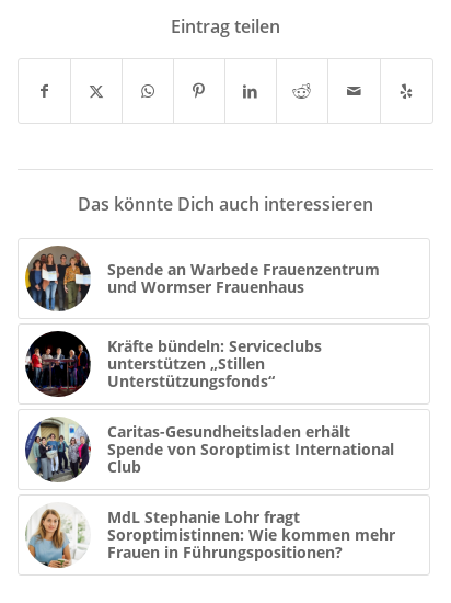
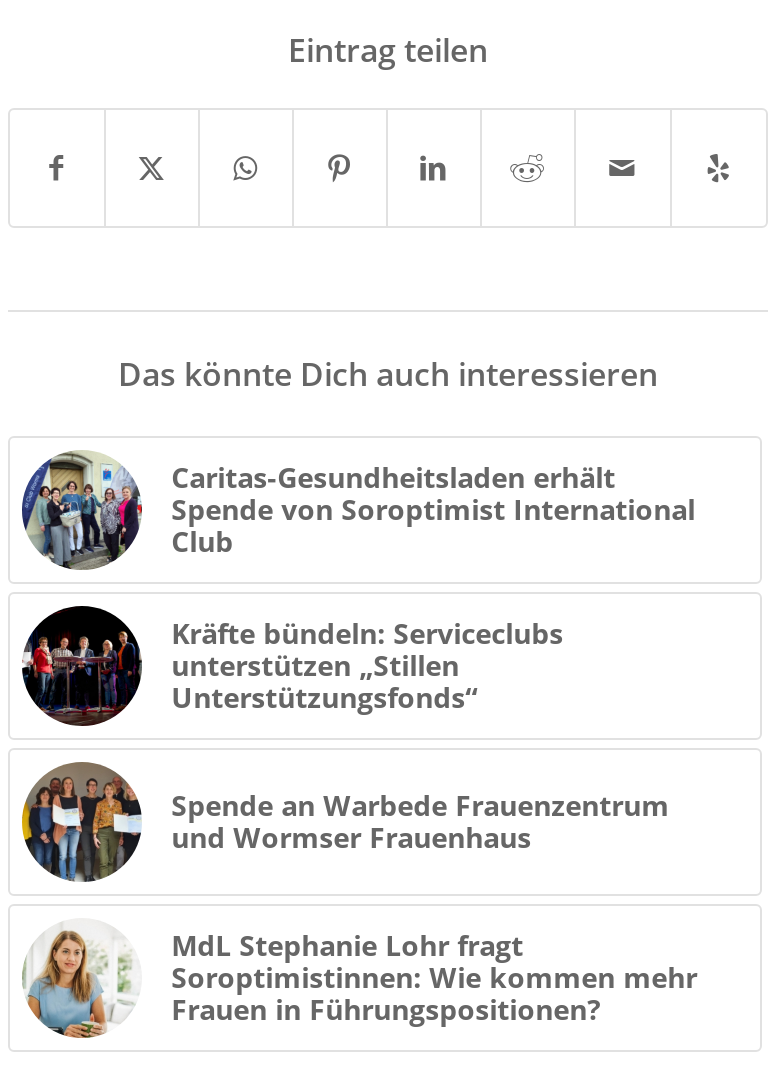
moved [24,246,379,310] -> [20,762,669,880]: [image] | Spende an Warbede Frauenzentrum | und Wormser Frauenhaus
moved [24,418,394,482] -> [20,452,695,570]: [image] | Caritas-Gesundheitsladen erhält | Spende von Soroptimist International | Club

